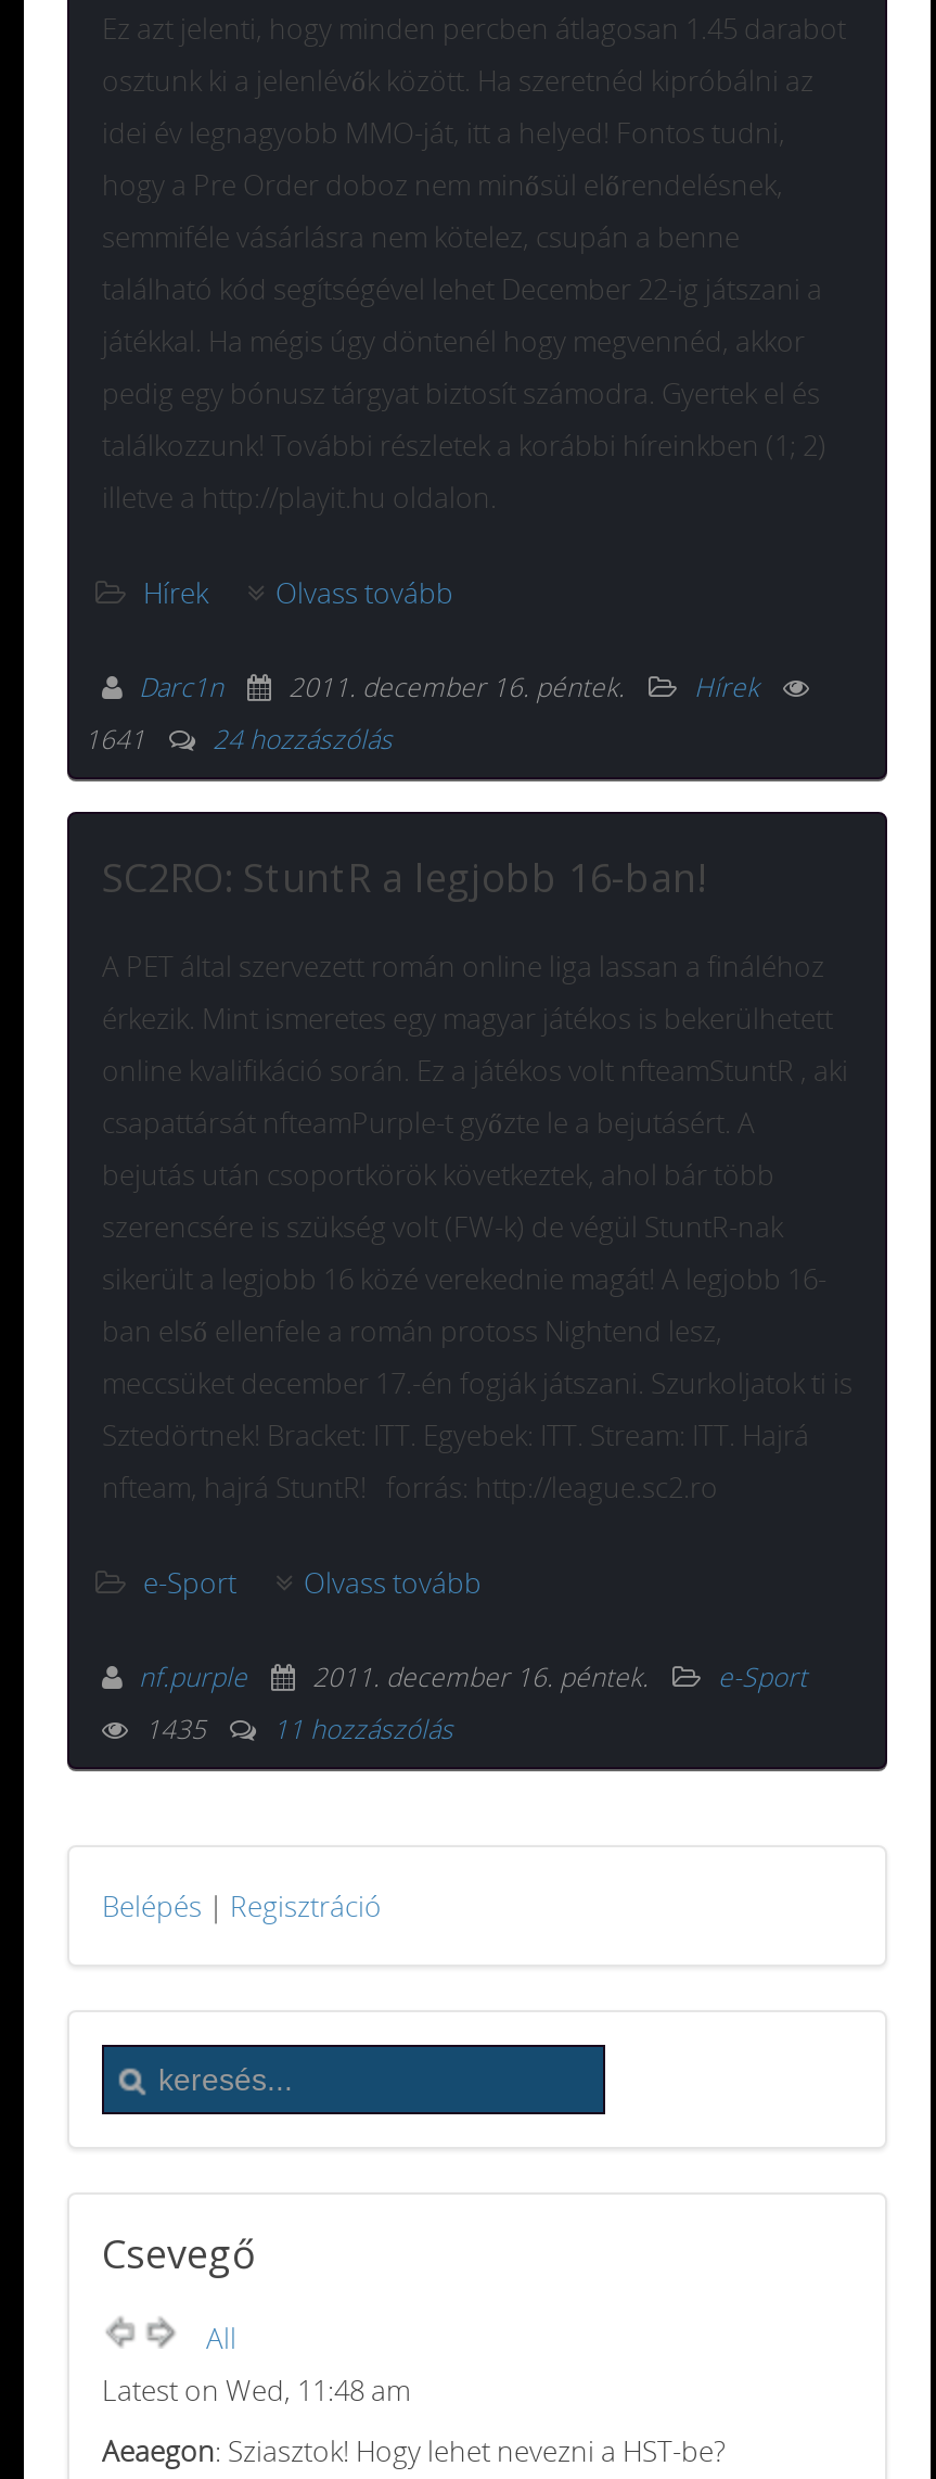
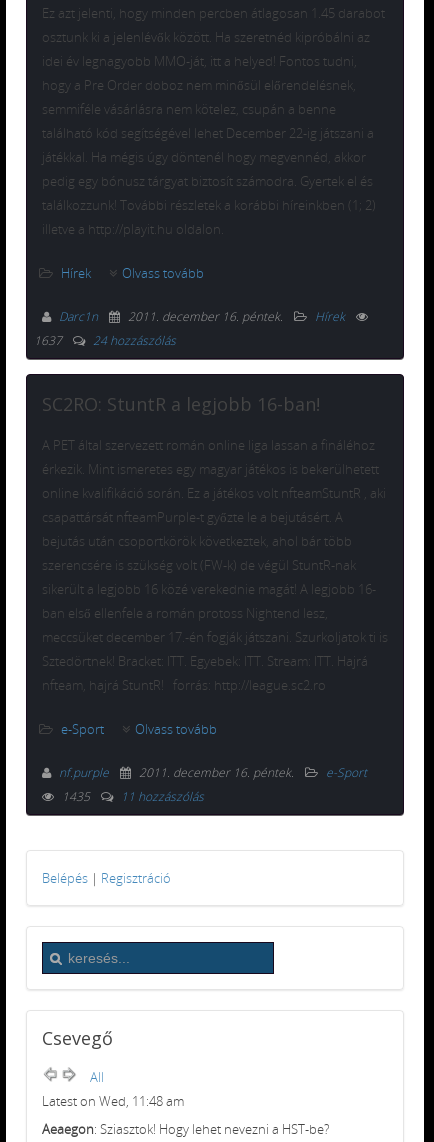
[85,720,393,757] 1641 24 hozzászólás -> [34,332,176,349] 1637 24 hozzászólás

